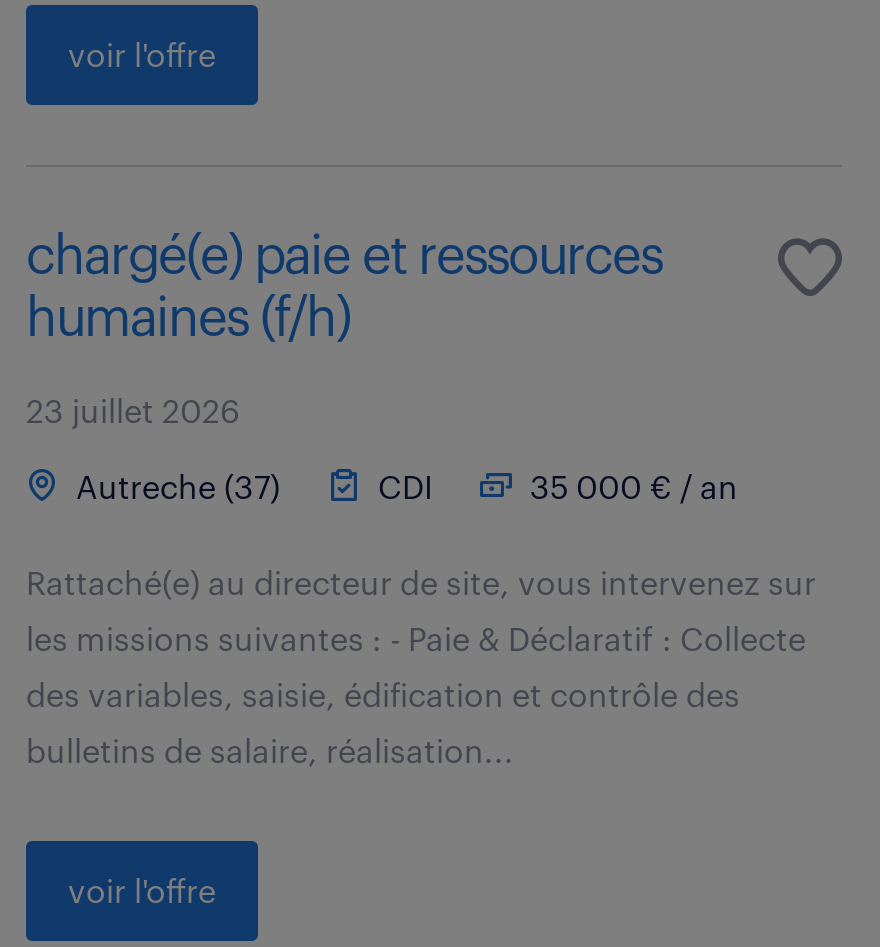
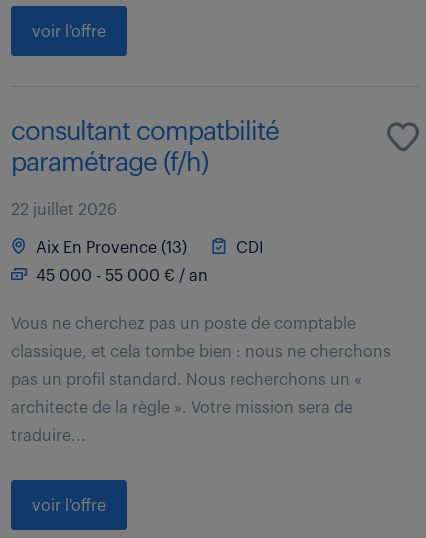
[26,230,662,344] chargé(e) paie et ressources | humaines (f/h) -> [11,119,279,176] consultant compatbilité | paramétrage (f/h)
[26,396,240,428] 23 juillet 2026 -> [11,202,117,218] 22 juillet 2026
[26,472,816,768] 35 000 € / an | Rattaché(e) au directeur de site, vous intervenez sur | les missions suivantes : - Paie & Déclaratif : Collecte | des variables, saisie, édification et contrôle des | bulletins de salaire, réalisation... -> [11,268,391,444] 45 000 - 55 000 € / an | Vous ne cherchez pas un poste de comptable | classique, et cela tombe bien : nous ne cherchons | pas un profil standard. Nous recherchons un « | architecte de la règle ». Votre mission sera de | traduire...
[68,472,280,504] Autreche (37) -> [32,240,187,256] Aix En Provence (13)

